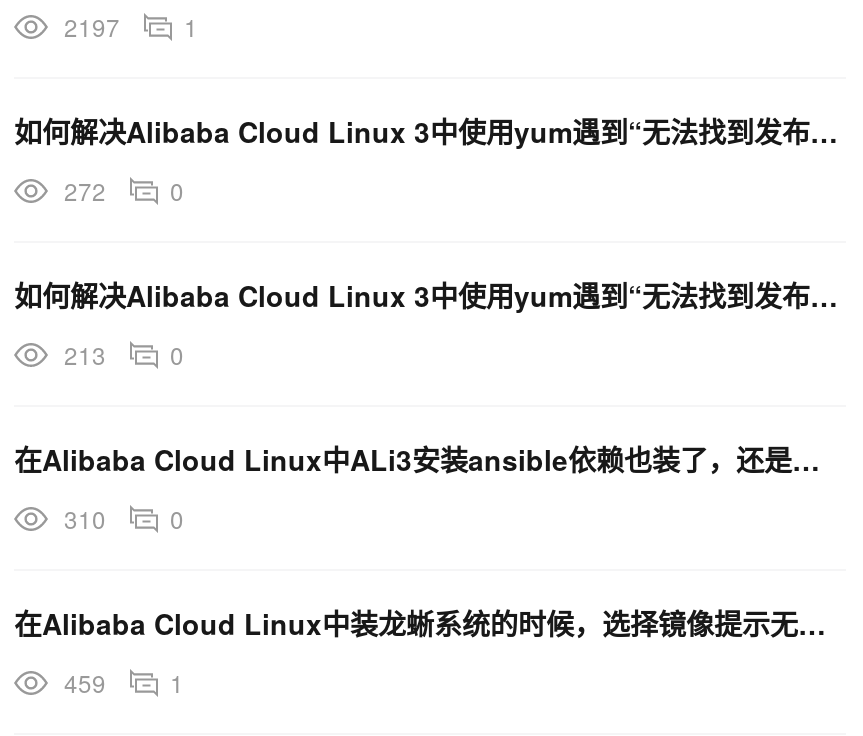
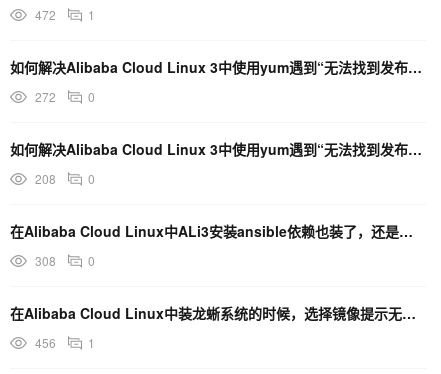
[64,9,198,43] 2197 1 -> [35,6,95,23] 472 1
[64,337,184,371] 213 0 -> [35,170,95,187] 208 0
[64,501,184,535] 310 0 -> [35,252,95,269] 308 0
[64,665,184,699] 459 1 -> [35,334,95,351] 456 1

